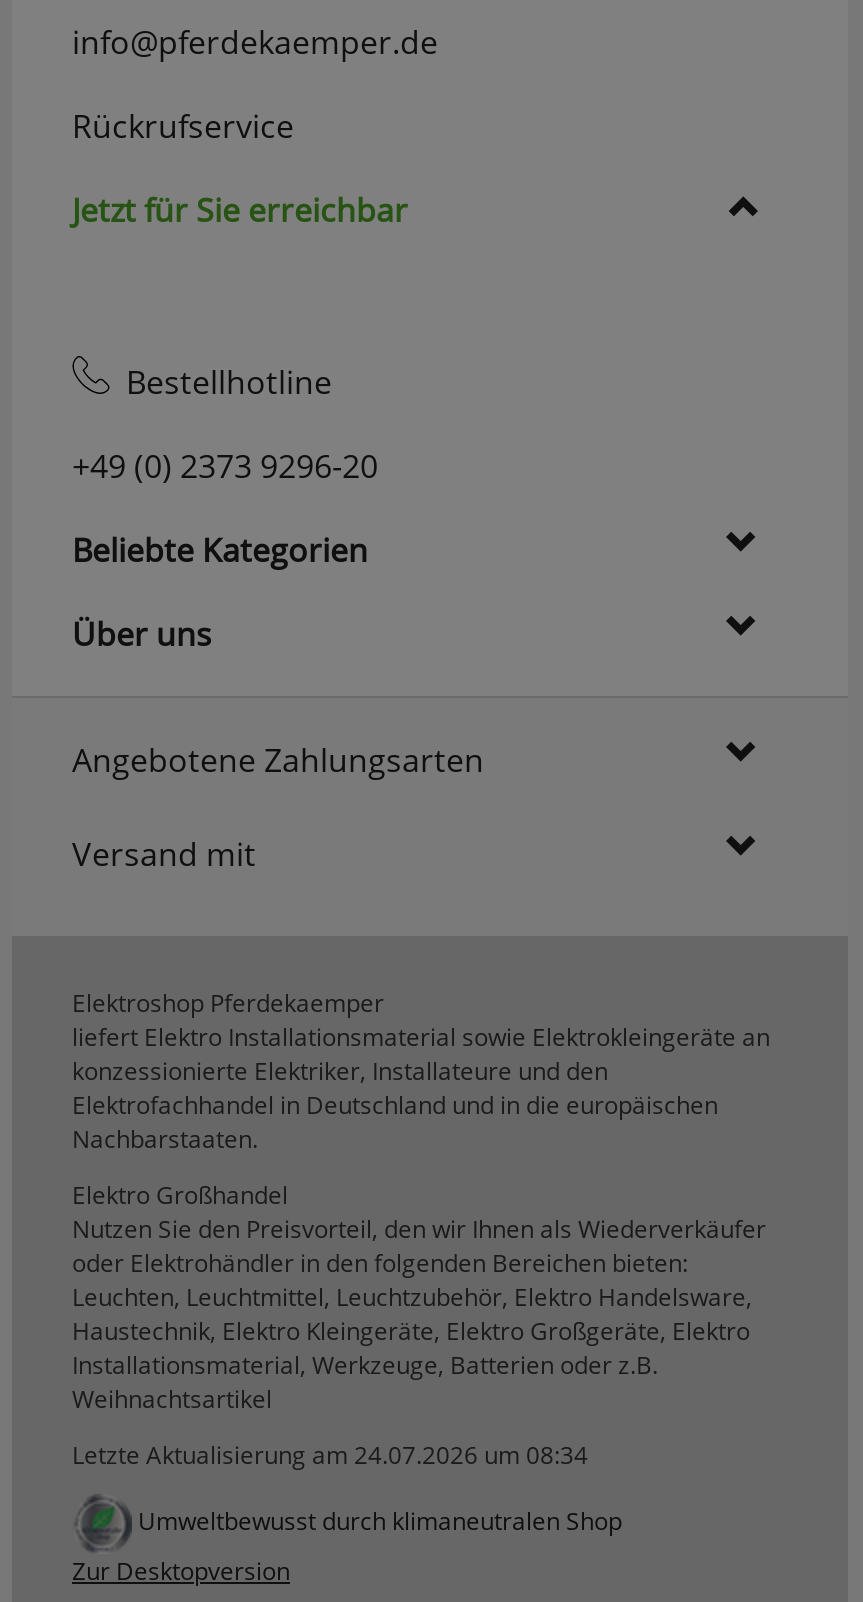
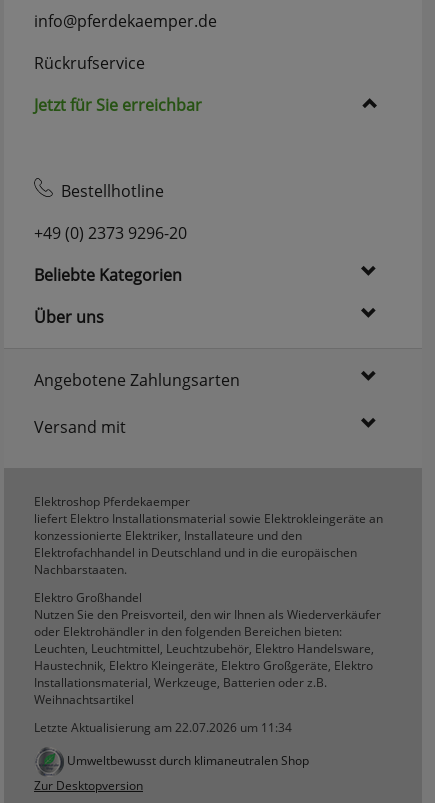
[72,1438,588,1472] Letzte Aktualisierung am 24.07.2026 um 08:34 -> [34,719,292,736] Letzte Aktualisierung am 22.07.2026 um 11:34

